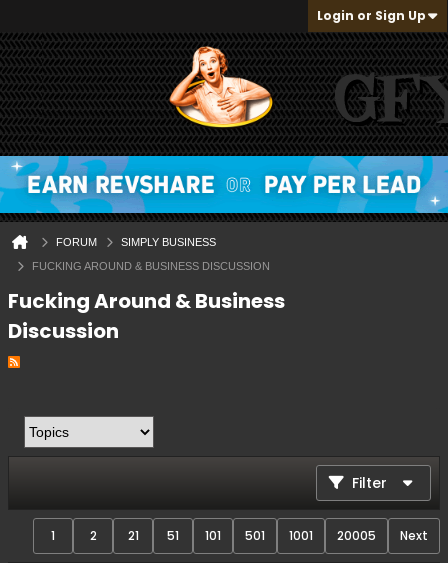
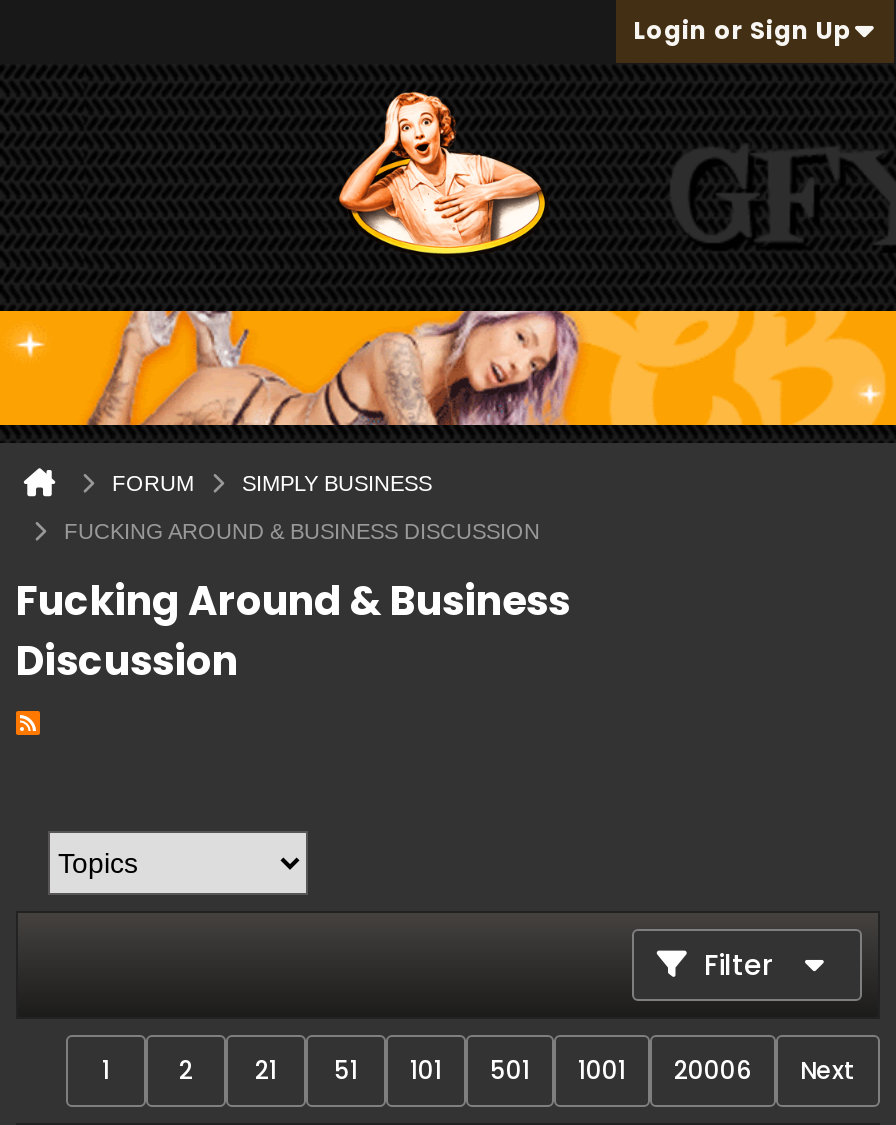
[3,155,445,214] [image] -> [6,309,890,427] [image]
[89,527,428,544] 2 21 51 101 501 1001 20005 Next -> [179,1053,856,1087] 2 21 51 101 501 1001 20006 Next

